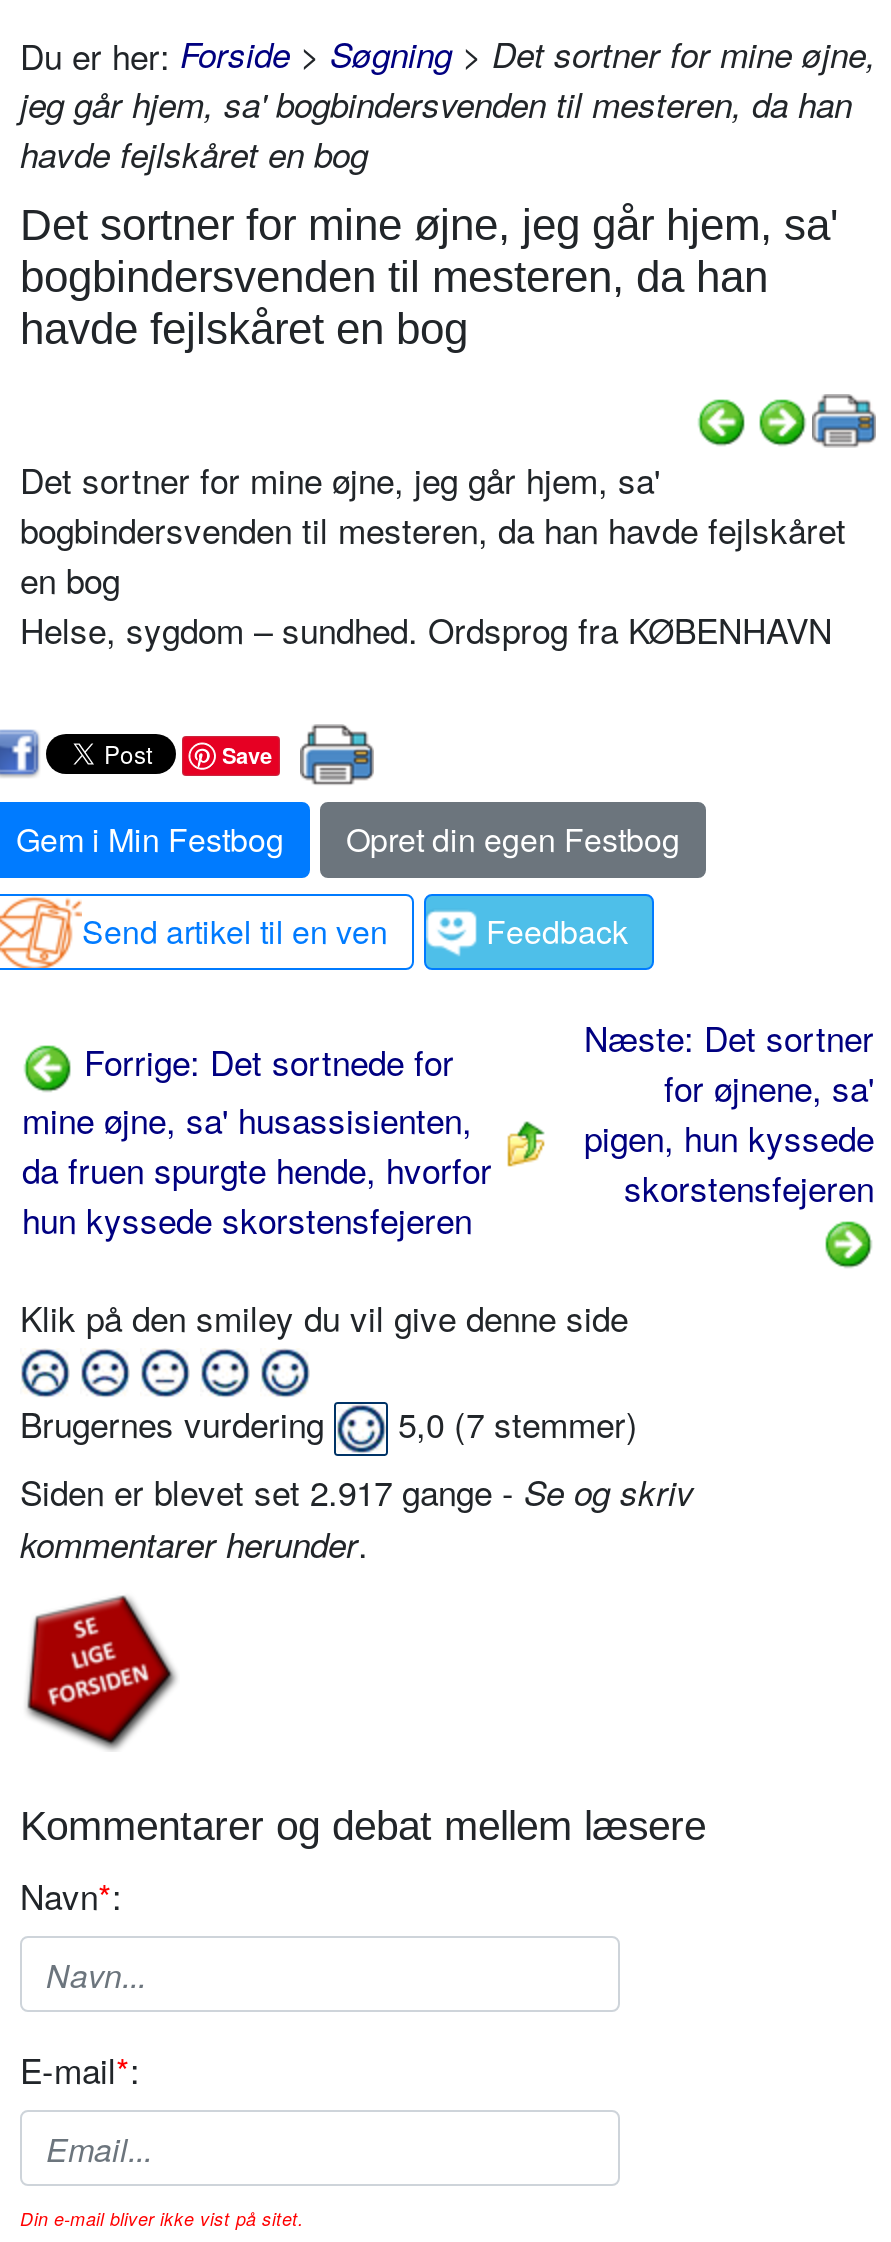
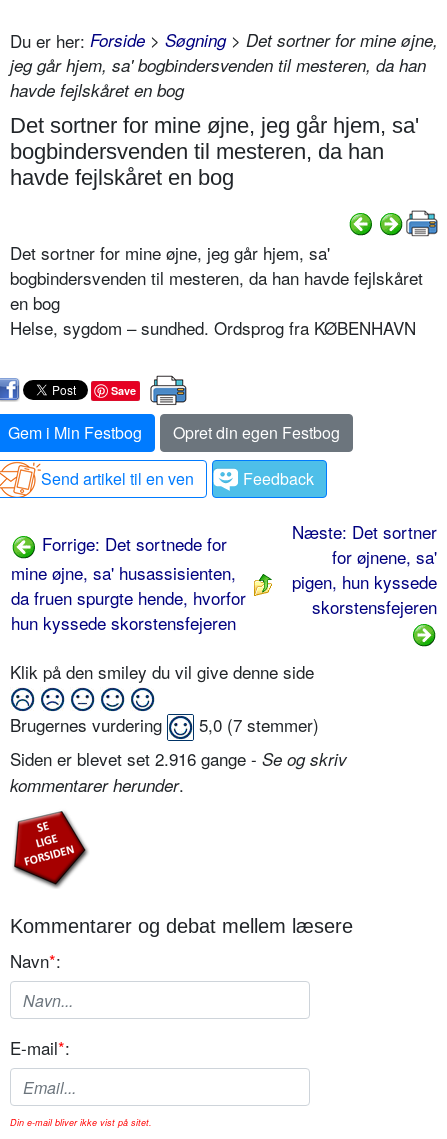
[20,1466,694,1516] Siden er blevet set 2.917 gange - Se og skriv -> [10,746,347,771] Siden er blevet set 2.916 gange - Se og skriv

